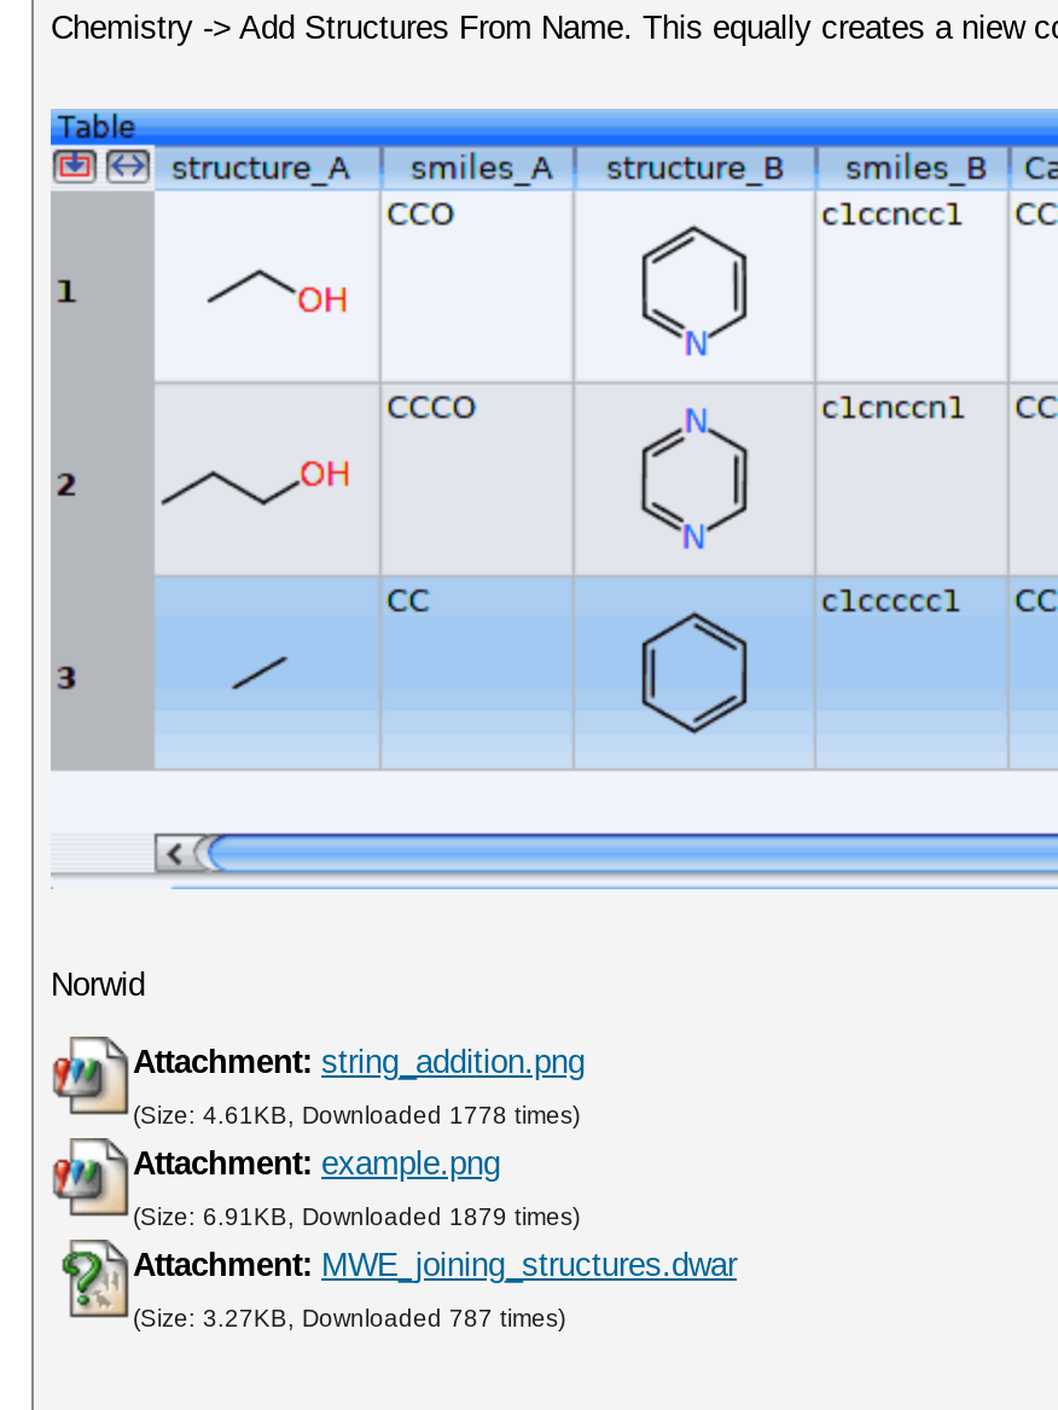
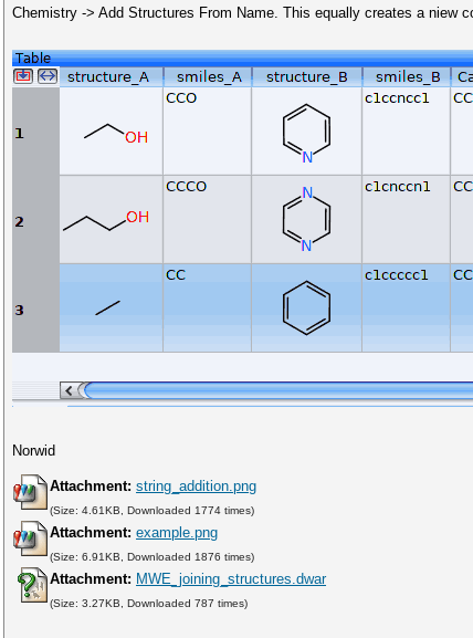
[133,1102,580,1128] (Size: 4.61KB, Downloaded 1778 times) -> [50,504,254,516] (Size: 4.61KB, Downloaded 1774 times)
[133,1203,580,1230] (Size: 6.91KB, Downloaded 1879 times) -> [50,551,254,563] (Size: 6.91KB, Downloaded 1876 times)

